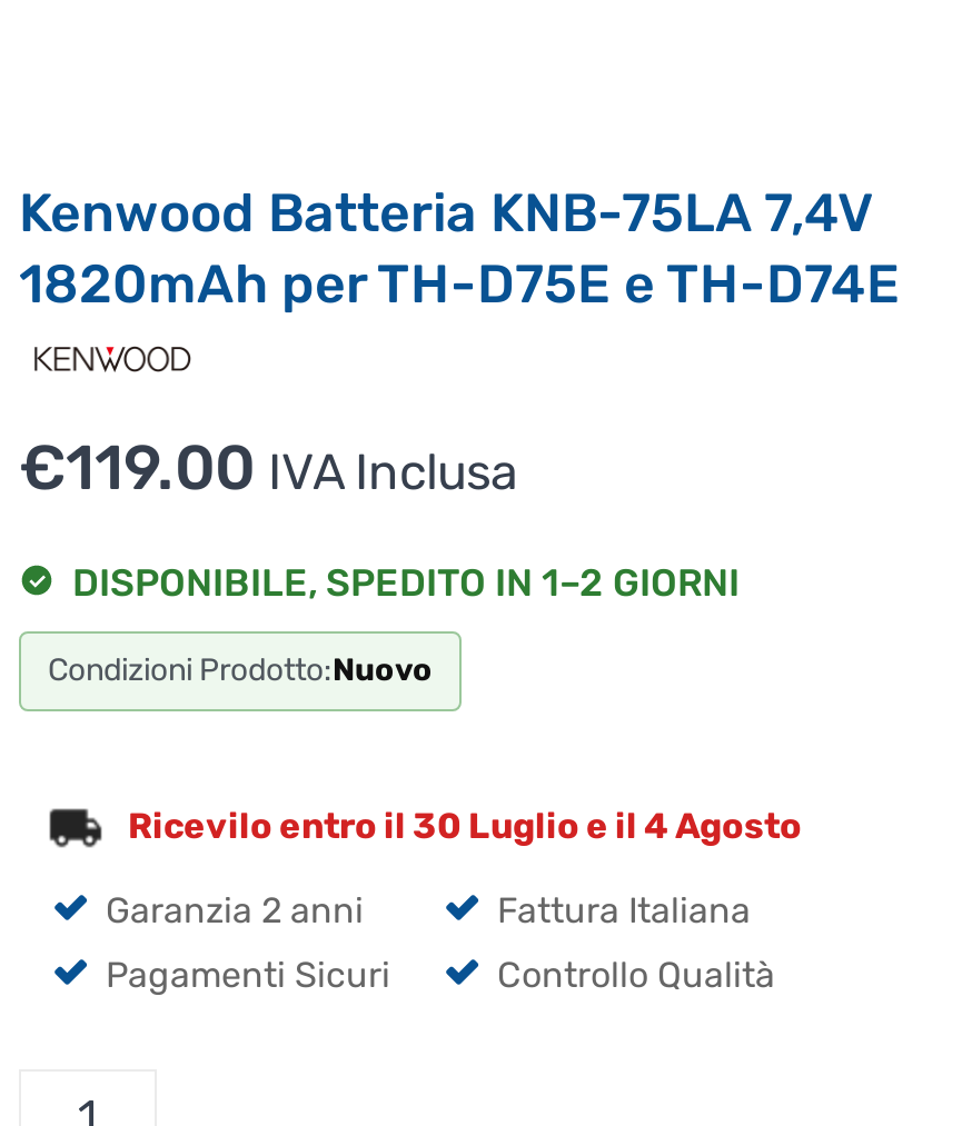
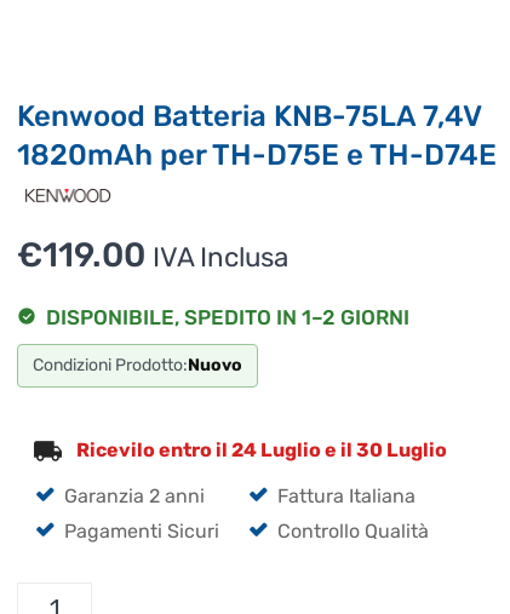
[128,804,802,846] Ricevilo entro il 30 Luglio e il 4 Agosto -> [76,438,447,461] Ricevilo entro il 24 Luglio e il 30 Luglio

